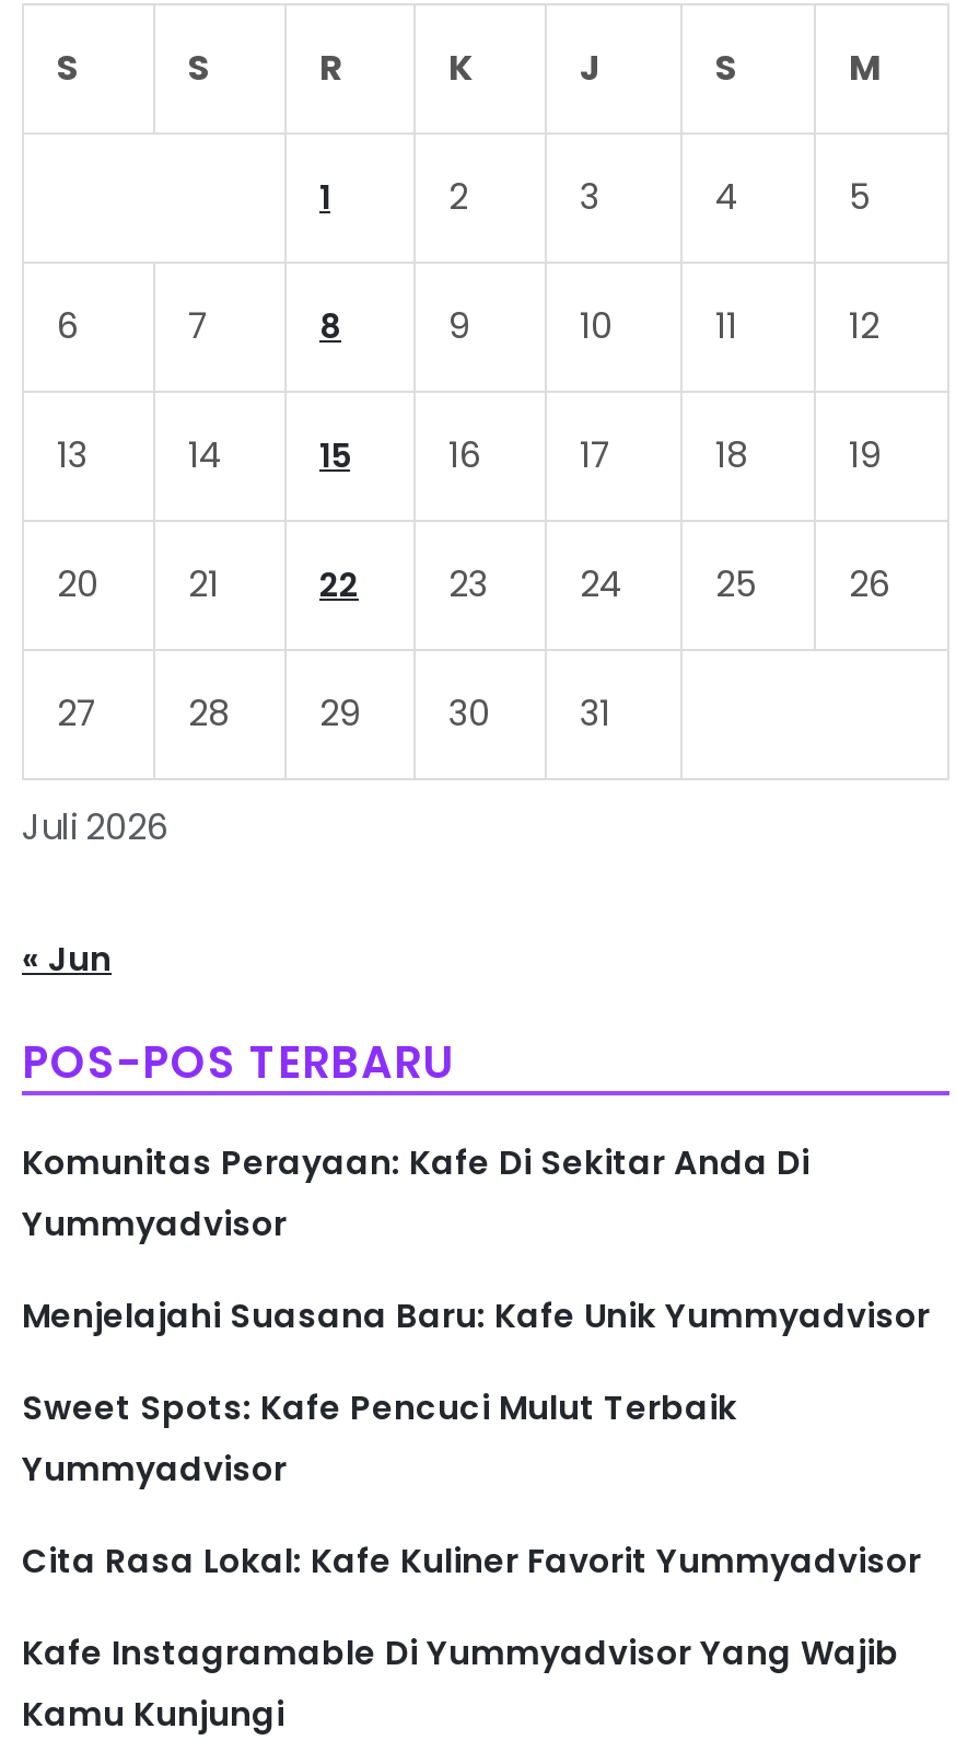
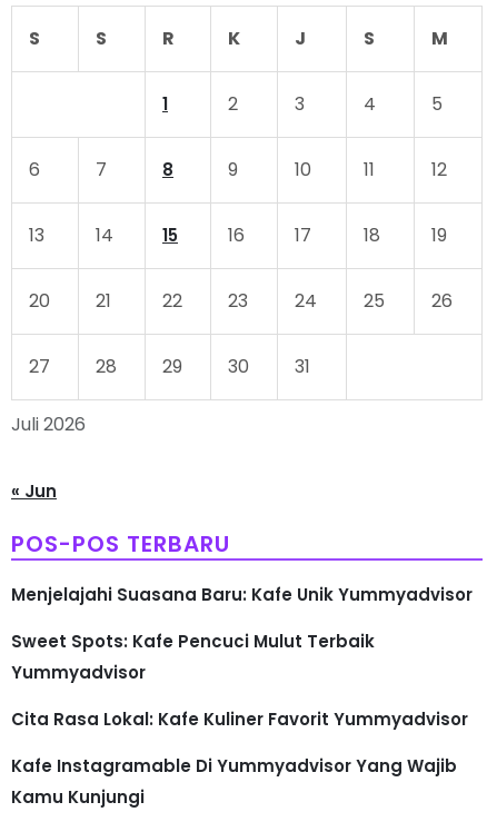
[22,1139,809,1246] Komunitas Perayaan: Kafe Di Sekitar Anda Di | Yummyadvisor -> none

